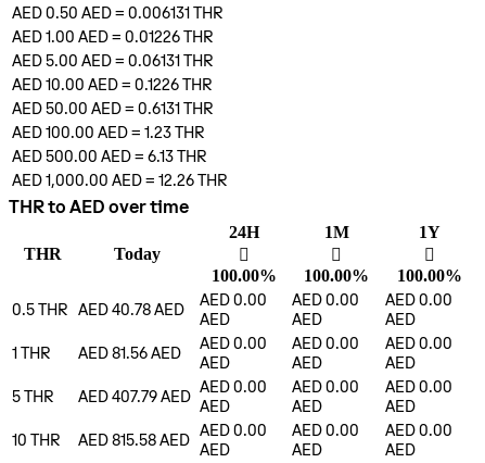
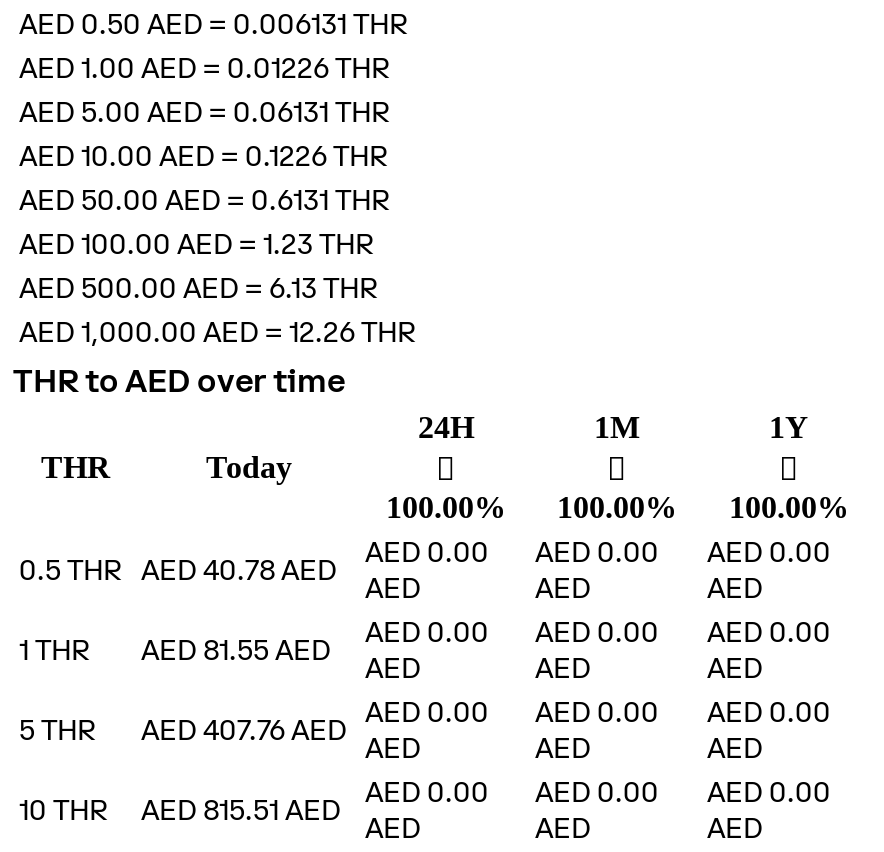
[12,334,452,373] 1 THR AED 81.56 AED AED 0.00 AED AED 0.00 AED 0.00 -> [19,615,831,687] 1 THR AED 81.55 AED AED 0.00 AED AED 0.00 AED 0.00
[12,377,452,417] 5 THR AED 407.79 AED AED 0.00 AED AED 0.00 AED AED 0.00 -> [19,695,831,767] 5 THR AED 407.76 AED AED 0.00 AED AED 0.00 AED AED 0.00
[78,421,267,450] AED 815.58 AED AED 0.00 -> [141,775,489,829] AED 815.51 AED | AED 0.00

